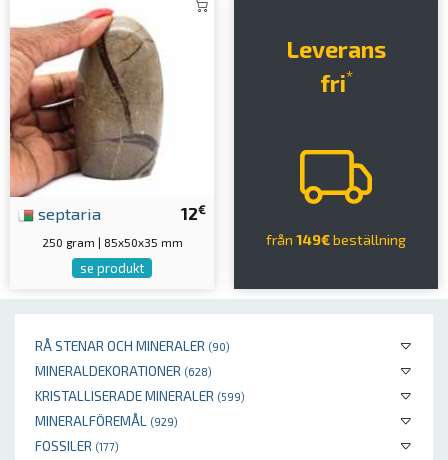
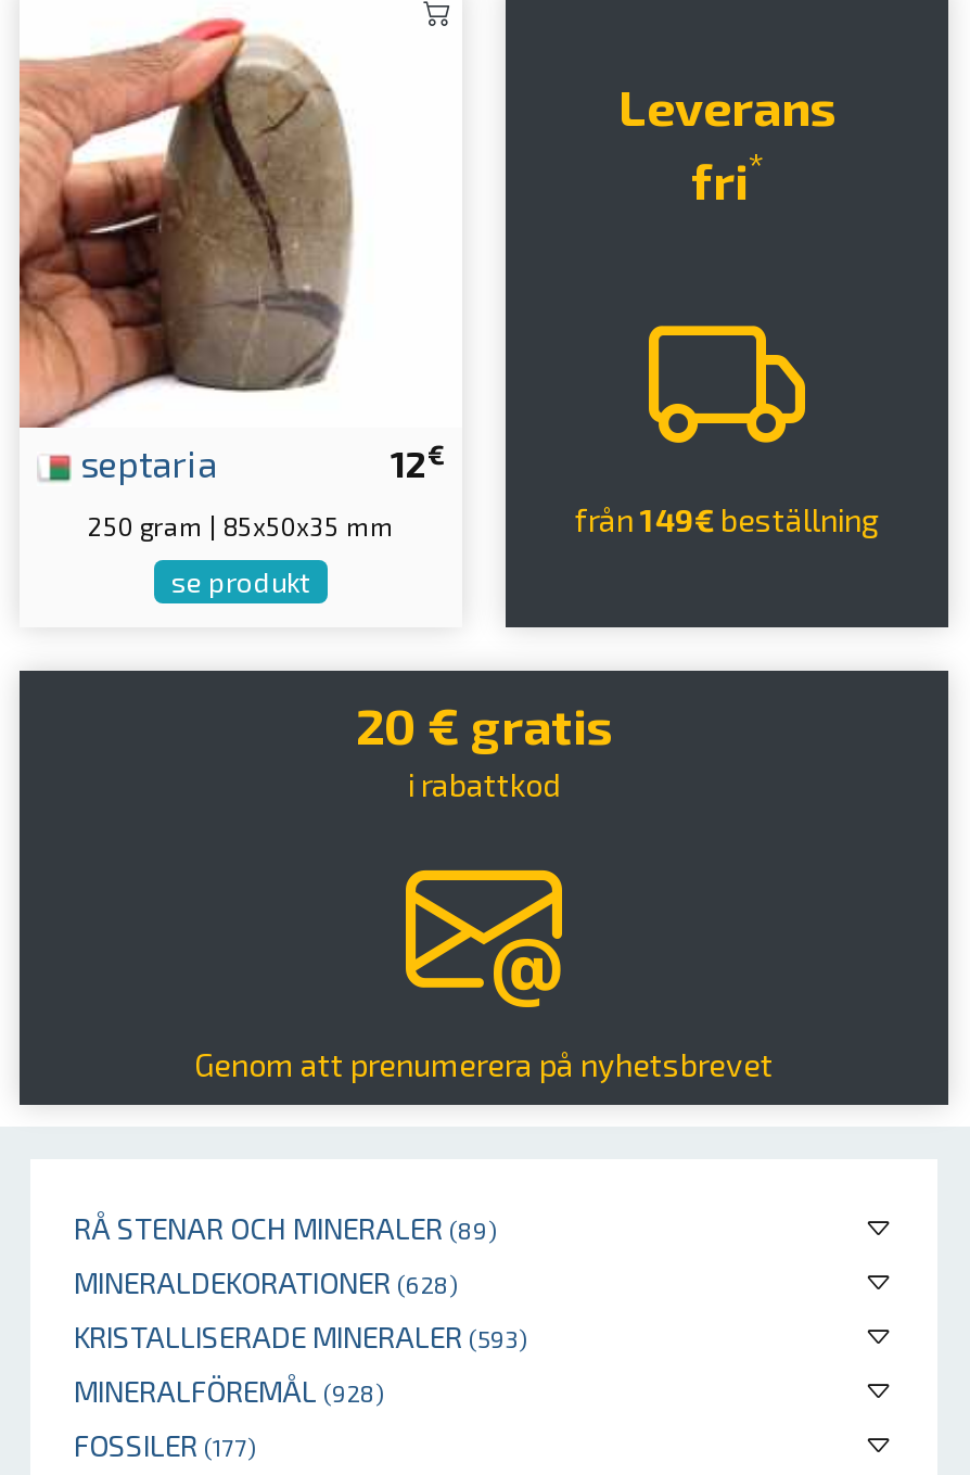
none -> [17,669,948,1107] [image] | 20 € gratis | i rabattkod
none -> [194,1046,774,1083] Genom att prenumerera på nyhetsbrevet
[35,337,230,354] RÅ STENAR OCH MINERALER (90) -> [74,1209,497,1246] RÅ STENAR OCH MINERALER (89)
[35,387,245,404] KRISTALLISERADE MINERALER (599) -> [74,1318,527,1355] KRISTALLISERADE MINERALER (593)
[35,412,178,429] MINERALFÖREMÅL (929) -> [74,1372,384,1409] MINERALFÖREMÅL (928)

